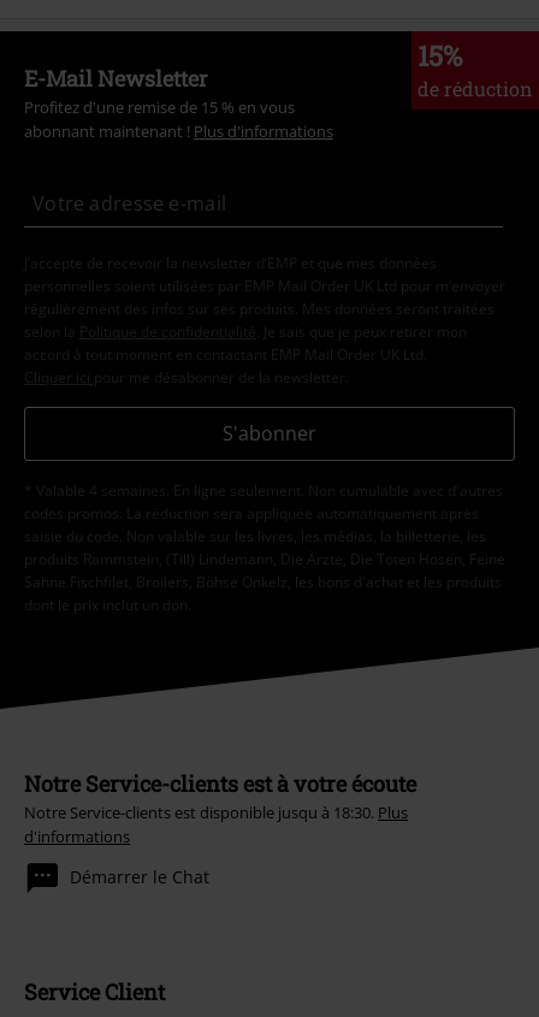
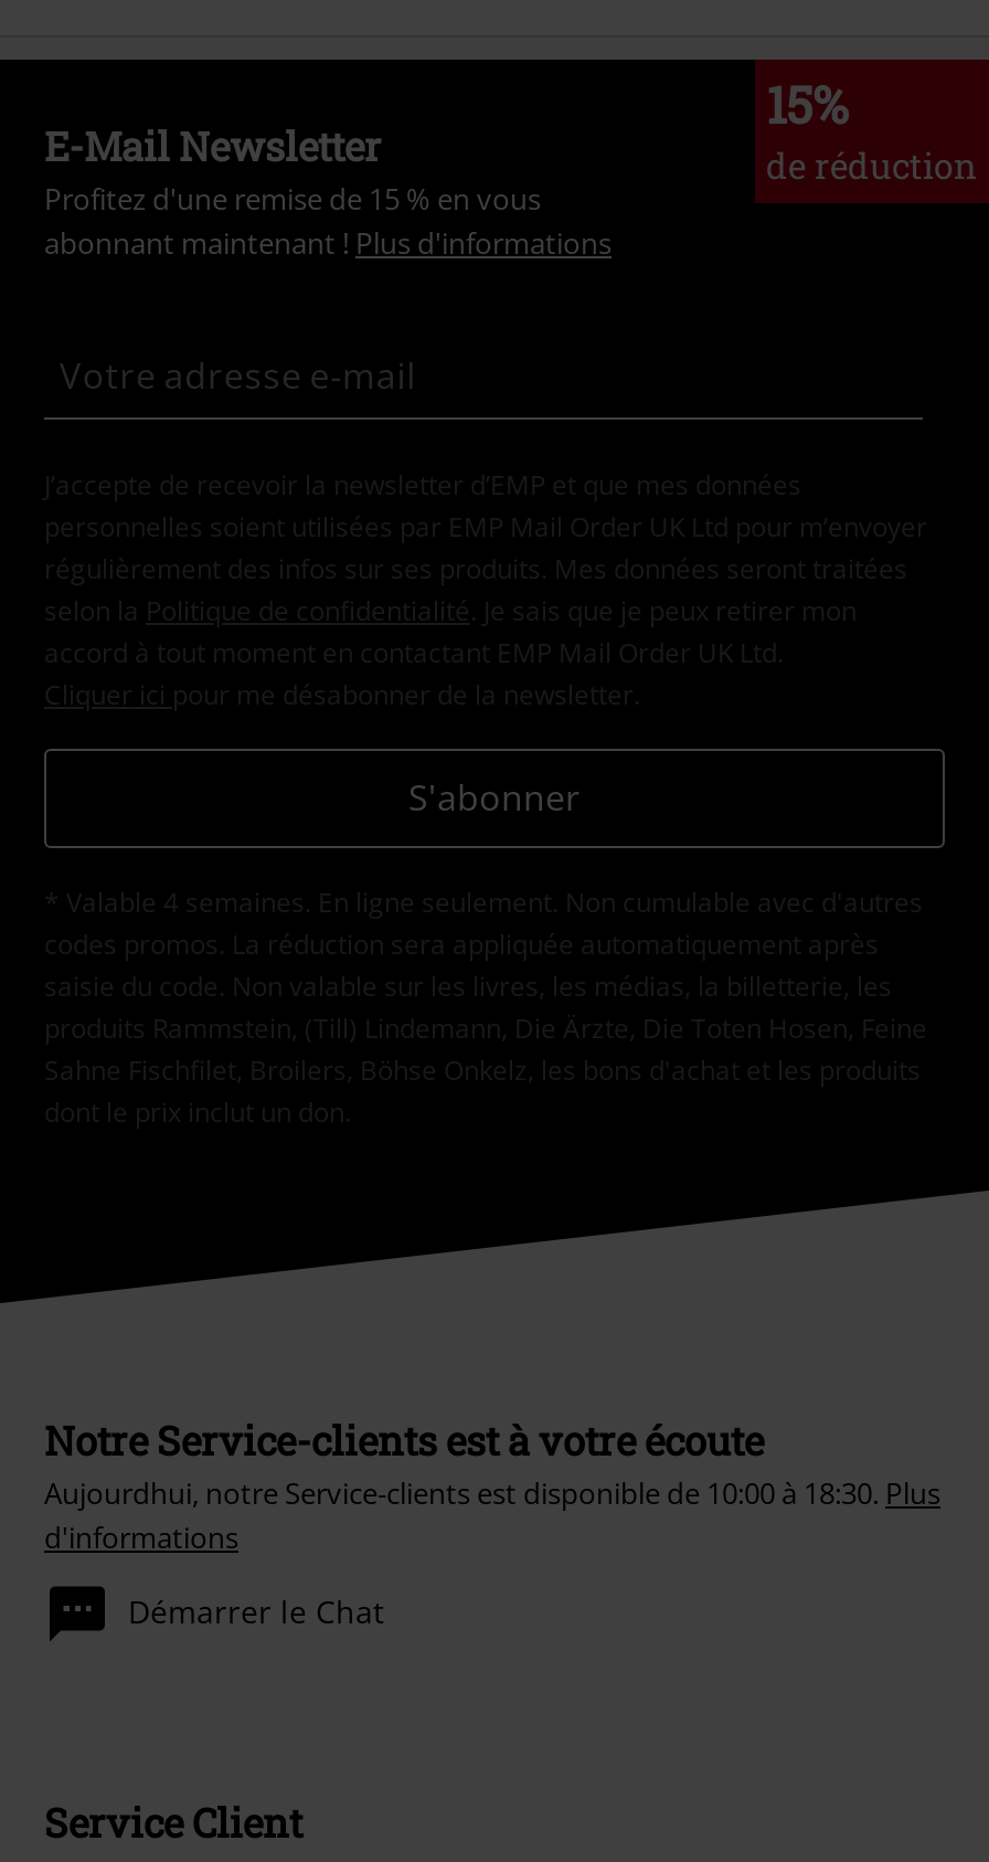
[24,802,408,823] Notre Service-clients est disponible jusqu à 18:30. Plus -> [44,1473,940,1513] Aujourdhui, notre Service-clients est disponible de 10:00 à 18:30. Plus

